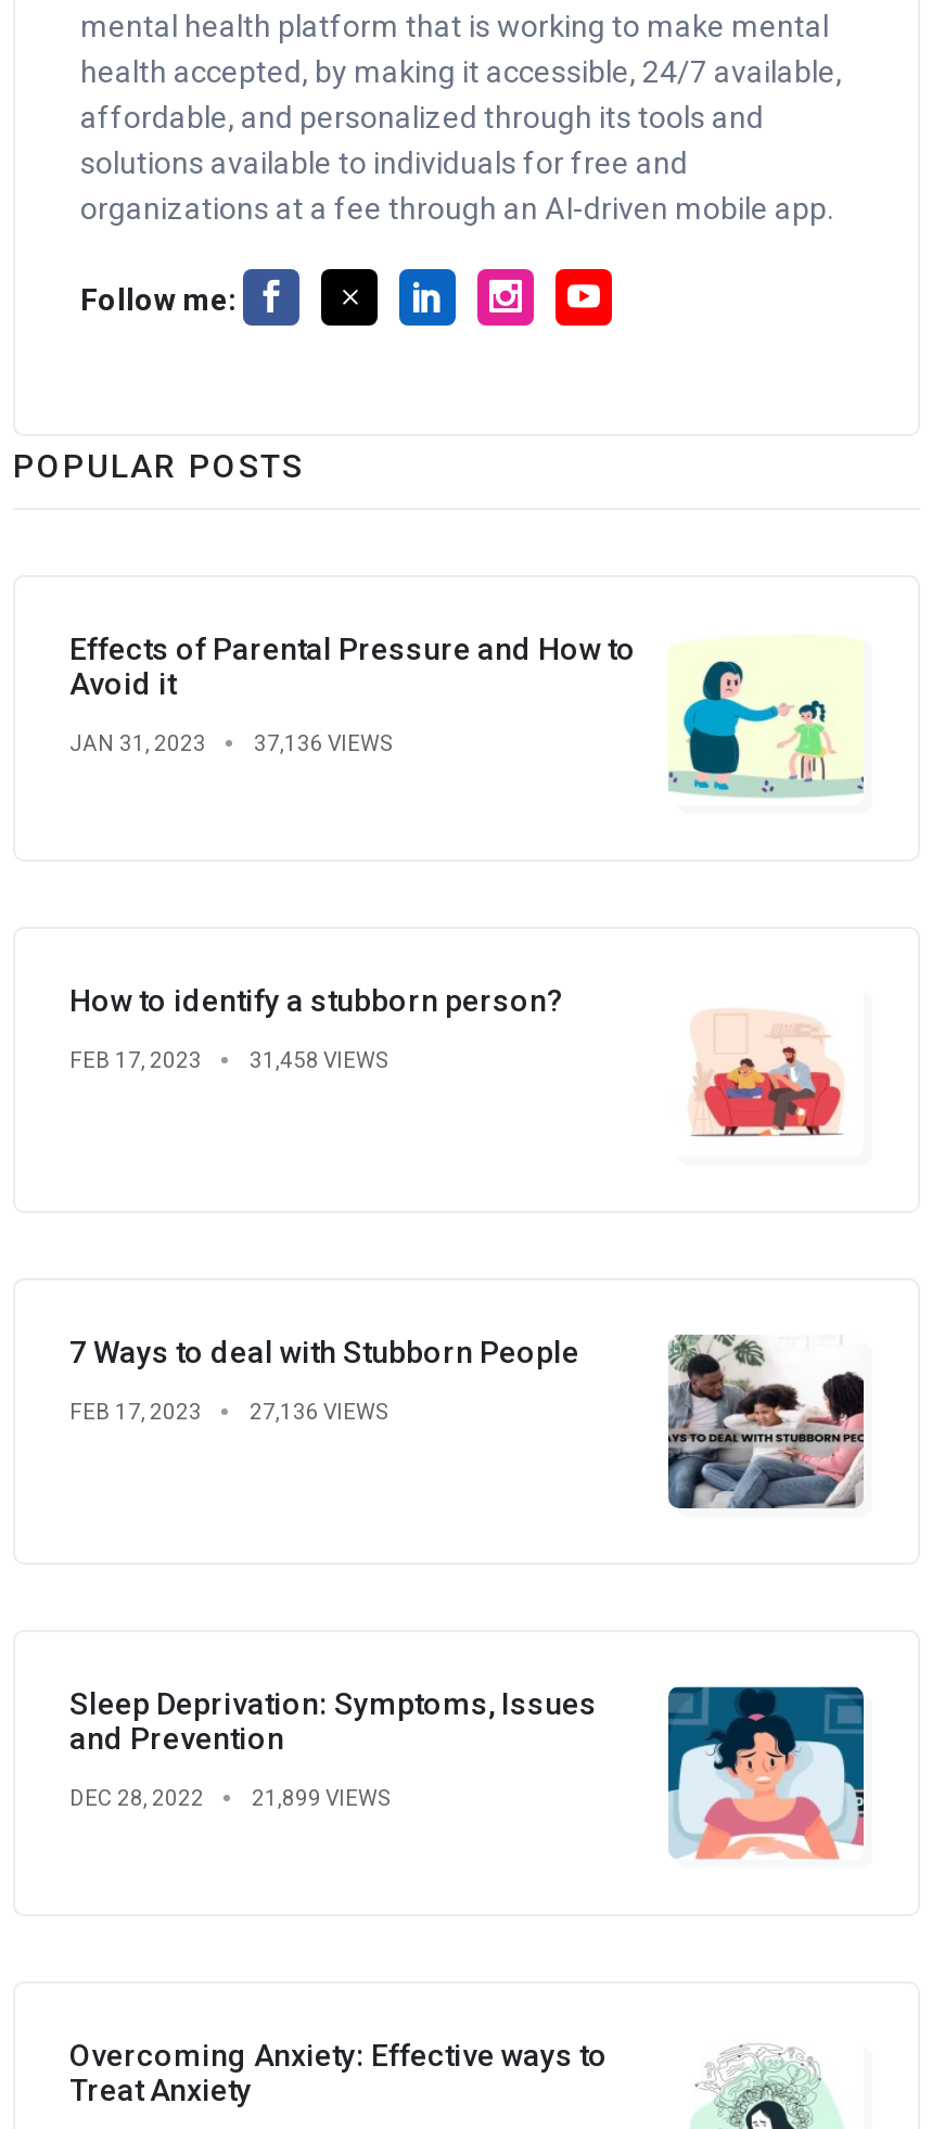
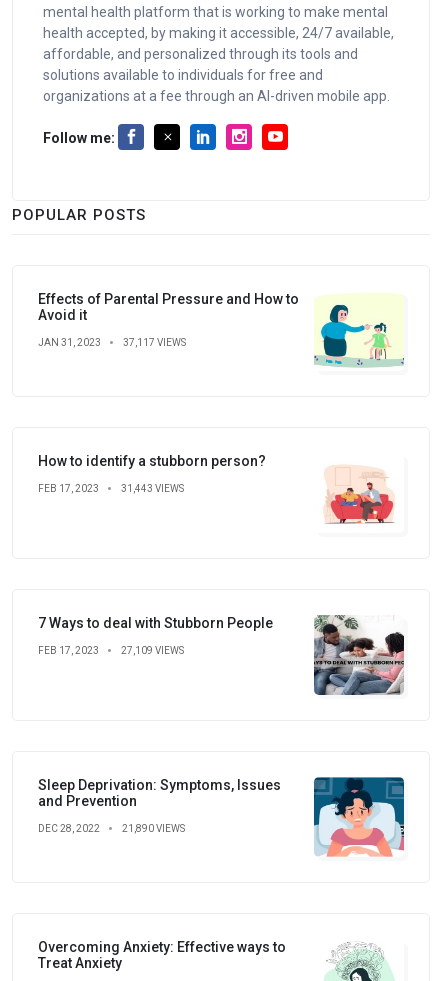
[69,731,391,755] JAN 31, 2023 37,136 VIEWS -> [38,337,186,348] JAN 31, 2023 37,117 VIEWS
[69,1048,386,1072] FEB 17, 2023 31,458 VIEWS -> [38,483,184,494] FEB 17, 2023 31,443 VIEWS
[69,1399,386,1423] FEB 17, 2023 27,136 VIEWS -> [38,645,184,656] FEB 17, 2023 27,109 VIEWS
[69,1786,388,1810] DEC 28, 2022 21,899 VIEWS -> [38,823,185,834] DEC 28, 2022 21,890 VIEWS

